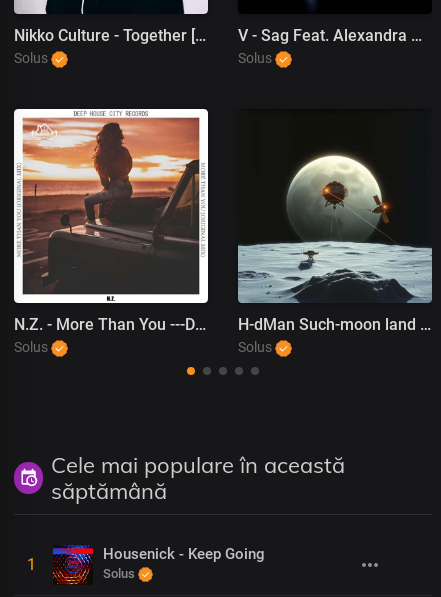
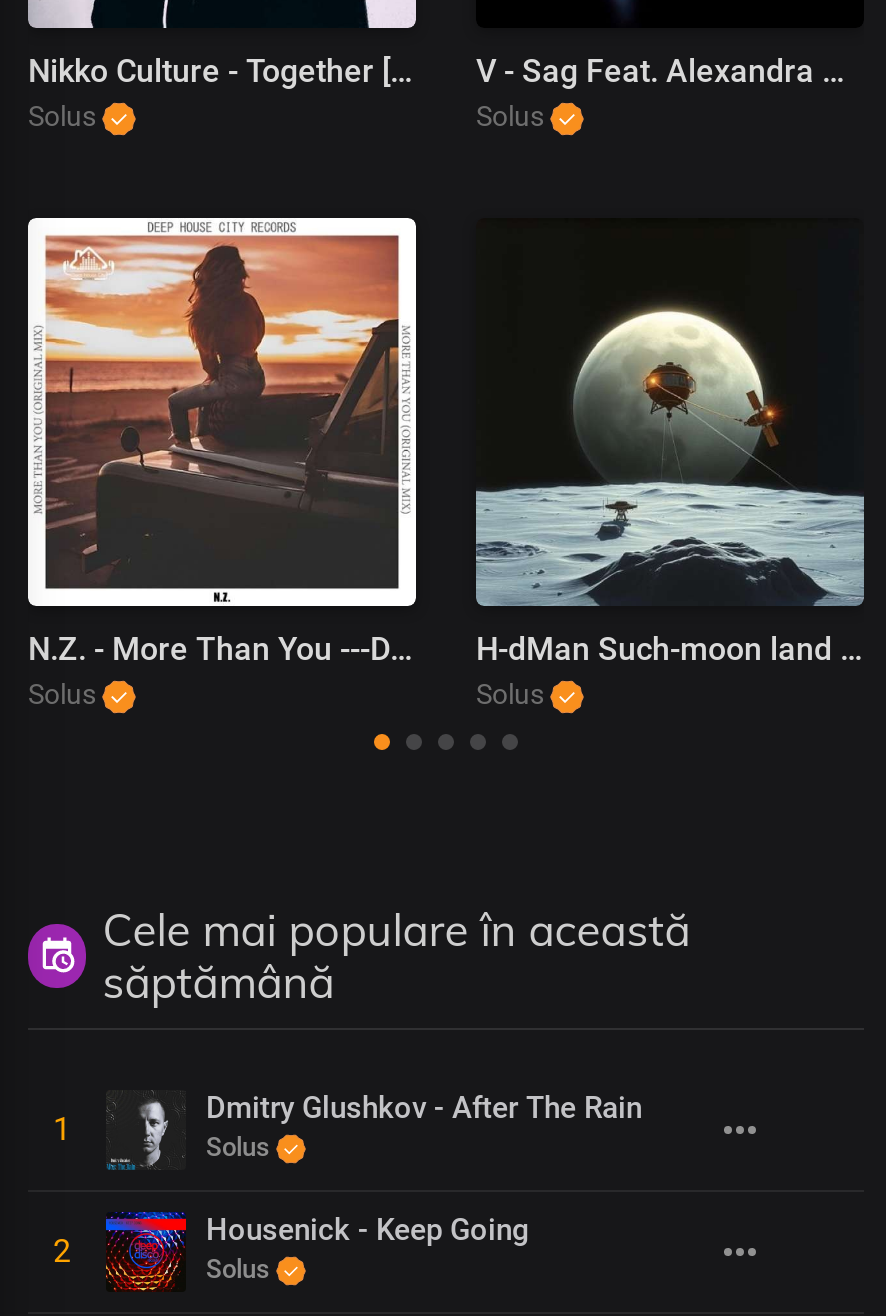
none -> [53,1090,642,1270] [image] | Dmitry Glushkov - After The Rain | Solus | 2

